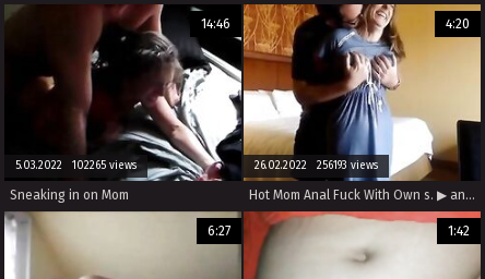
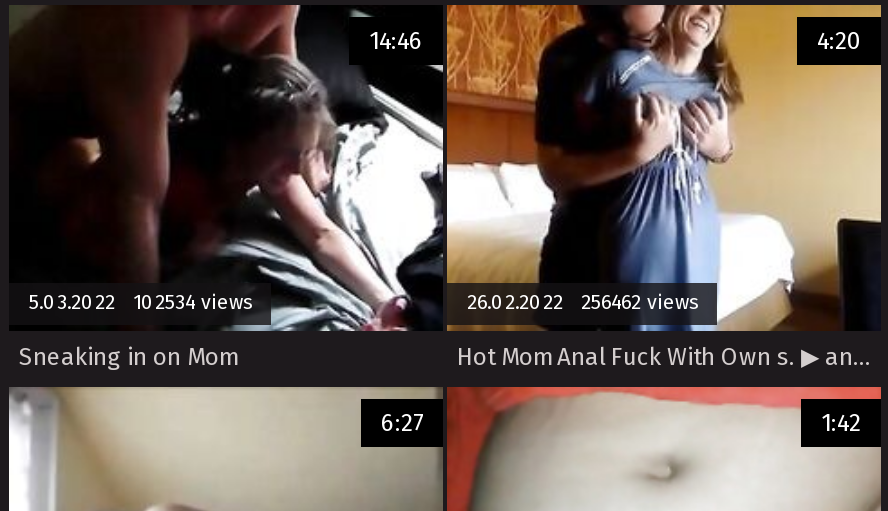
[15,159,137,172] 5.03.2022 102265 views -> [29,291,251,315] 5.03.2022 102534 views
[255,159,378,172] 26.02.2022 256193 views -> [467,291,697,315] 26.02.2022 256462 views

